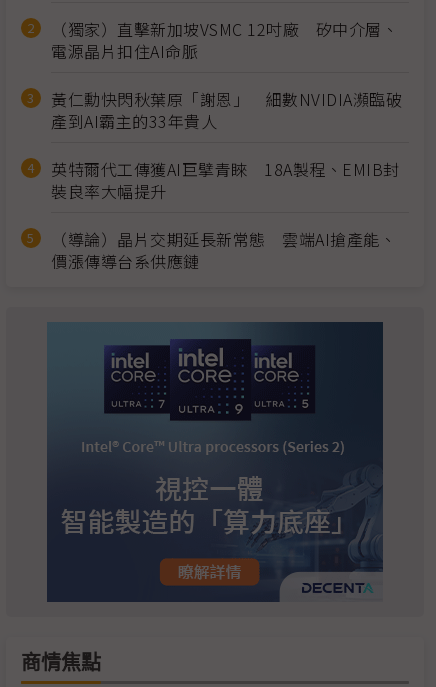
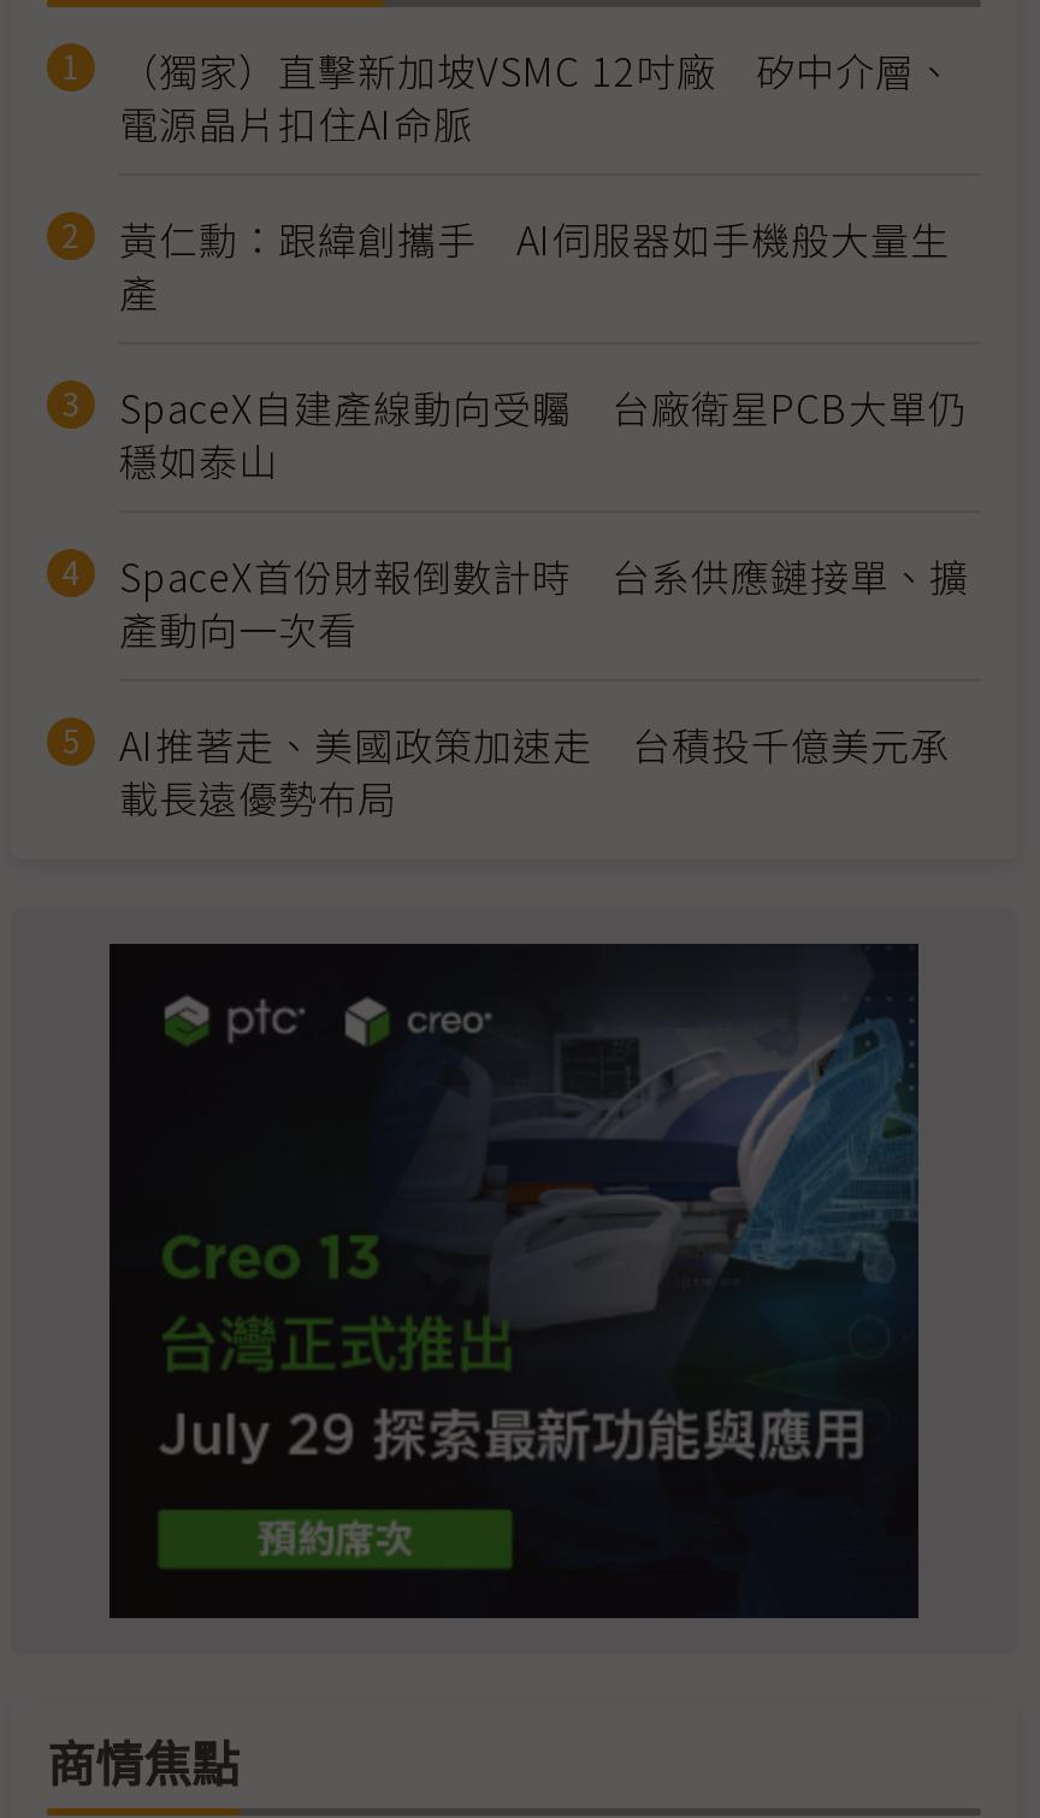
[51,87,402,273] 黃仁勳快閃秋葉原「謝恩」 細數NVIDIA瀕臨破 | 產到AI霸主的33年貴人 | 英特爾代工傳獲AI巨擘青睞 18A製程、EMIB封 | 裝良率大幅提升 | （導論）晶片交期延長新常態 雲端AI搶產能、 | 價漲傳導台系供應鏈 -> [119,209,969,826] 黃仁勳：跟緯創攜手 AI伺服器如手機般大量生 | 產 | SpaceX自建產線動向受矚 台廠衛星PCB大單仍 | 穩如泰山 | SpaceX首份財報倒數計時 台系供應鏈接單、擴 | 產動向一次看 | AI推著走、美國政策加速走 台積投千億美元承 | 載長遠優勢布局
[46,328,383,603] [image] -> [107,942,921,1621] [image]

